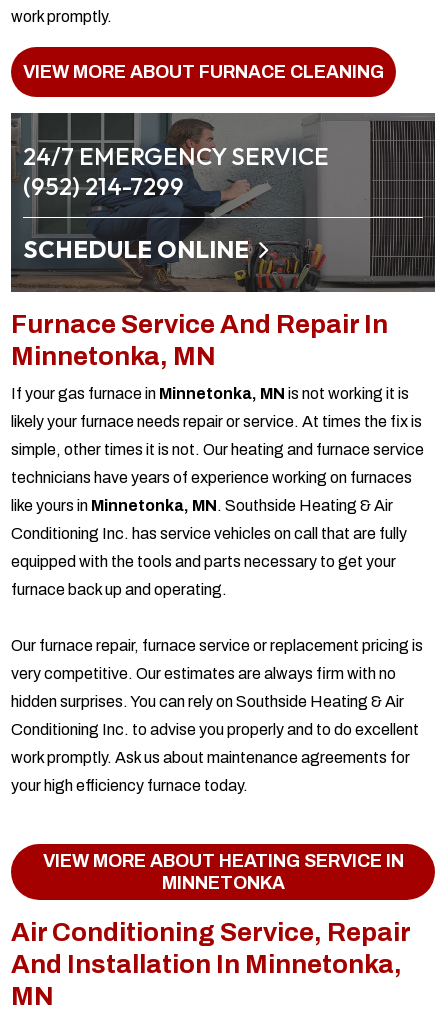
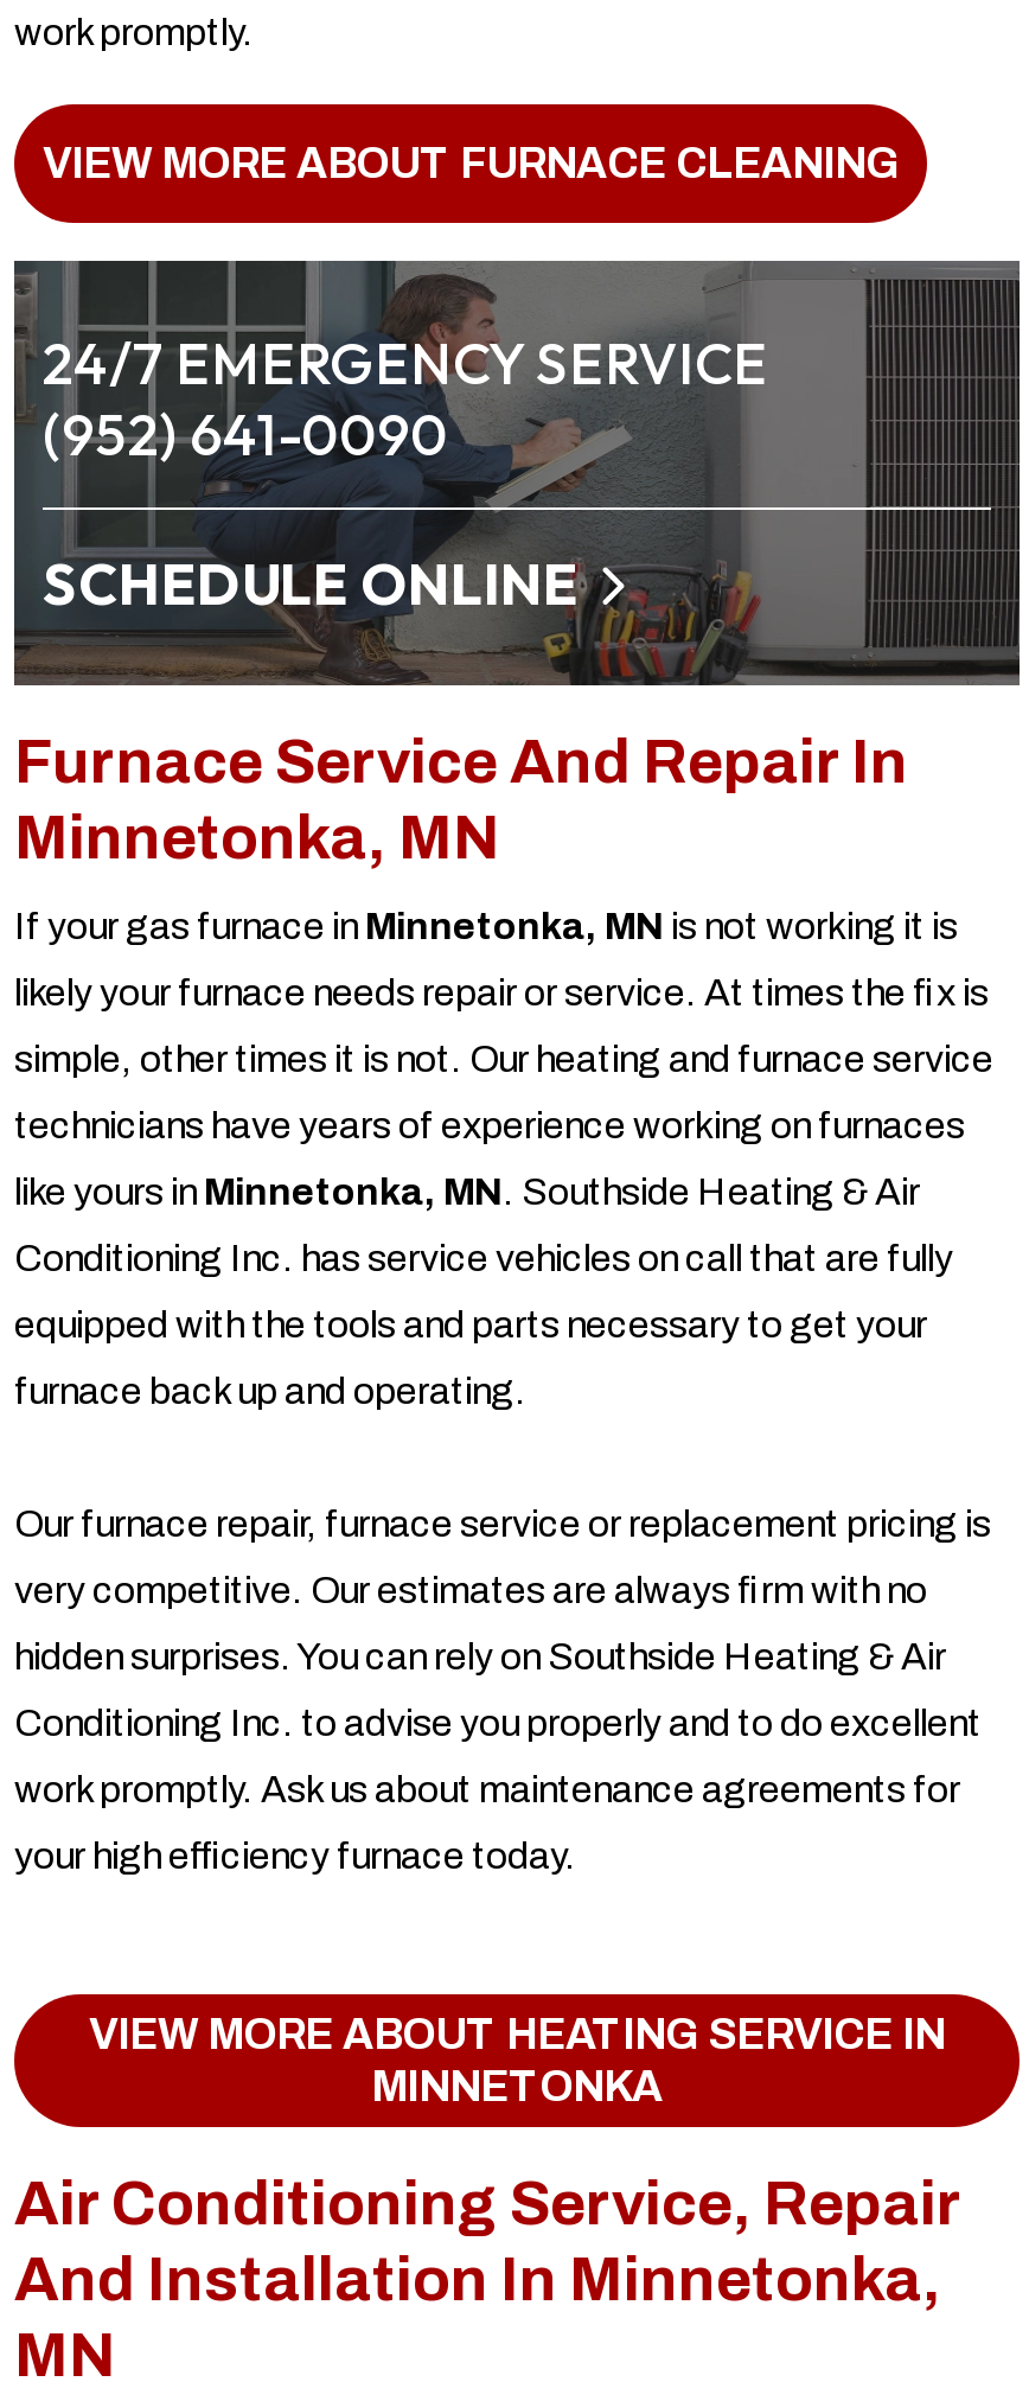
[23,171,184,201] (952) 214-7299 -> [43,398,448,470] (952) 641-0090

